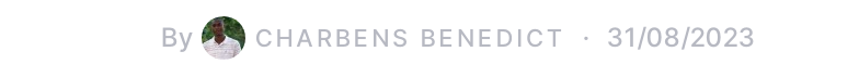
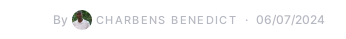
[255,21,755,53] CHARBENS BENEDICT 31/08/2023 -> [96,12,325,27] CHARBENS BENEDICT 06/07/2024

